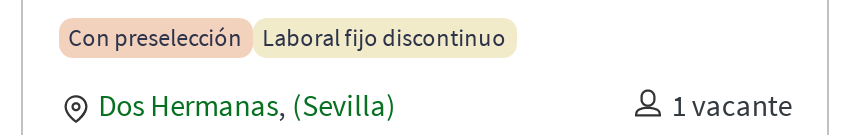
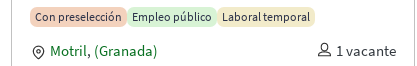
[262,22,506,52] Laboral fijo discontinuo -> [132,9,310,24] Empleo público | Laboral temporal
[98,86,396,124] Dos Hermanas, (Sevilla) -> [50,41,158,60] Motril, (Granada)

